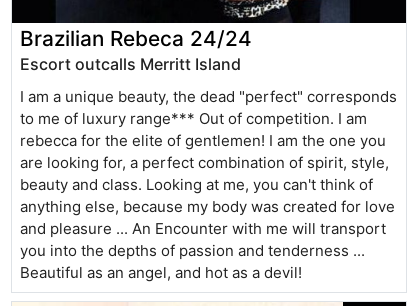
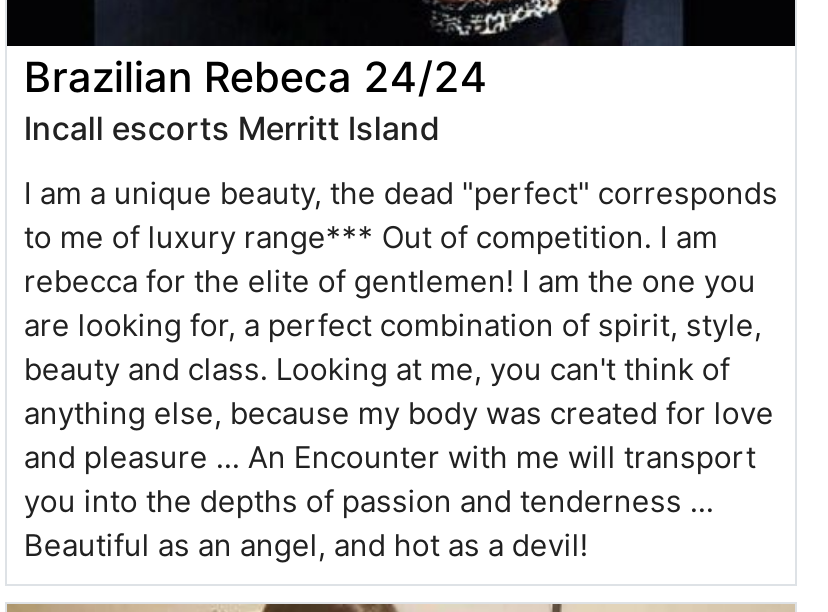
[20,54,241,74] Escort outcalls Merritt Island -> [24,108,440,148] Incall escorts Merritt Island

